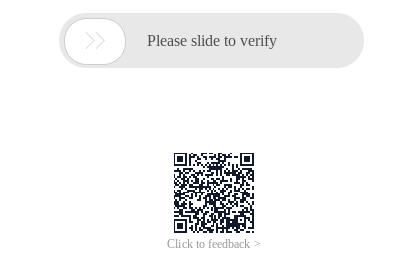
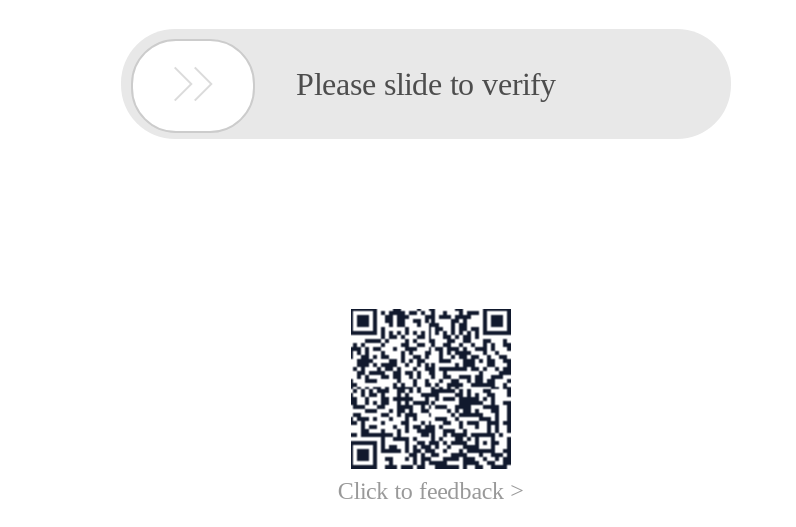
[174,152,254,233] [image] -> [351,307,513,469] [image]

